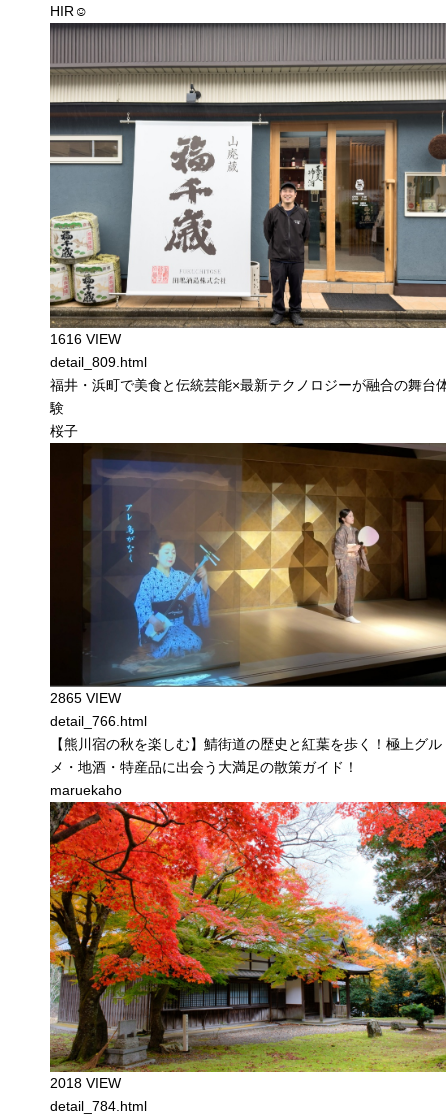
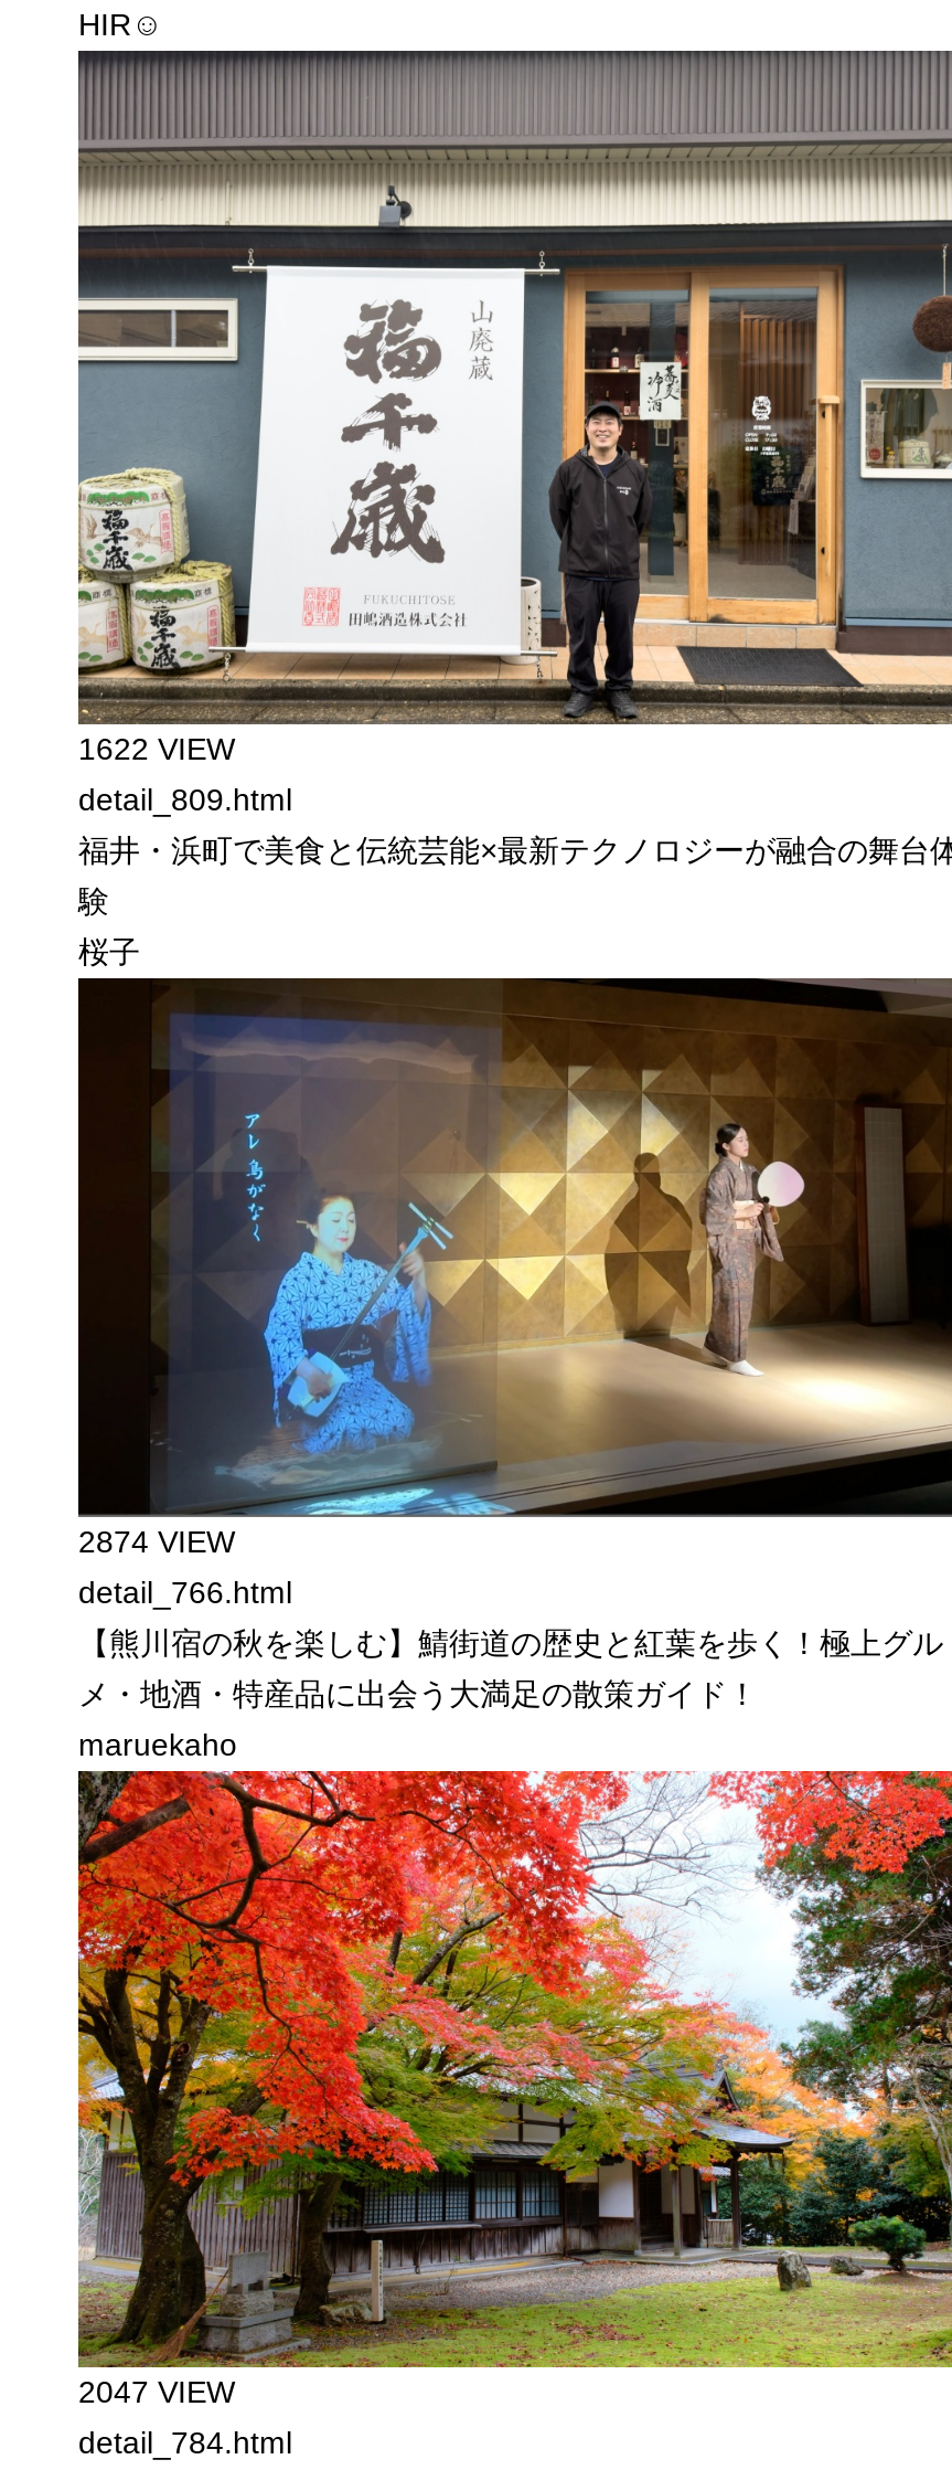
[50,331,121,347] 1616 VIEW -> [78,731,235,767] 1622 VIEW
[50,690,121,706] 2865 VIEW -> [78,1523,235,1558] 2874 VIEW
[50,1075,121,1091] 2018 VIEW -> [78,2374,235,2409] 2047 VIEW

